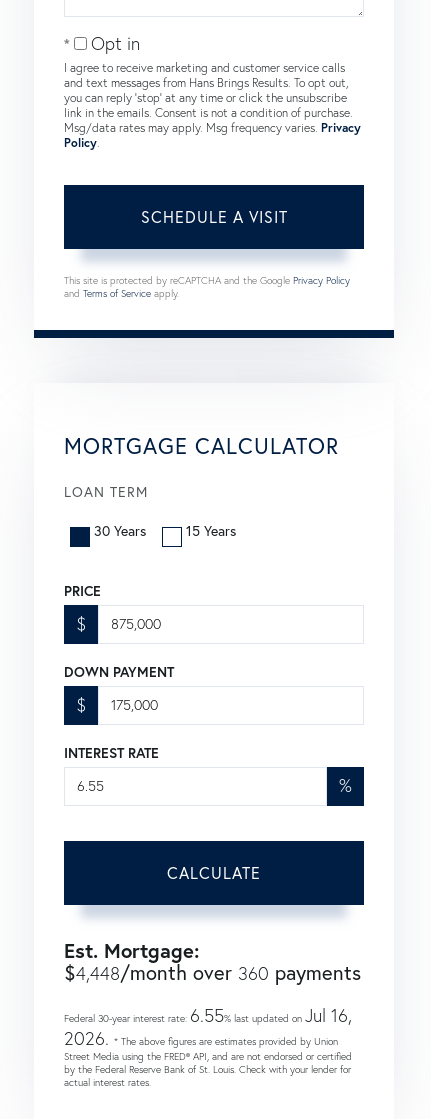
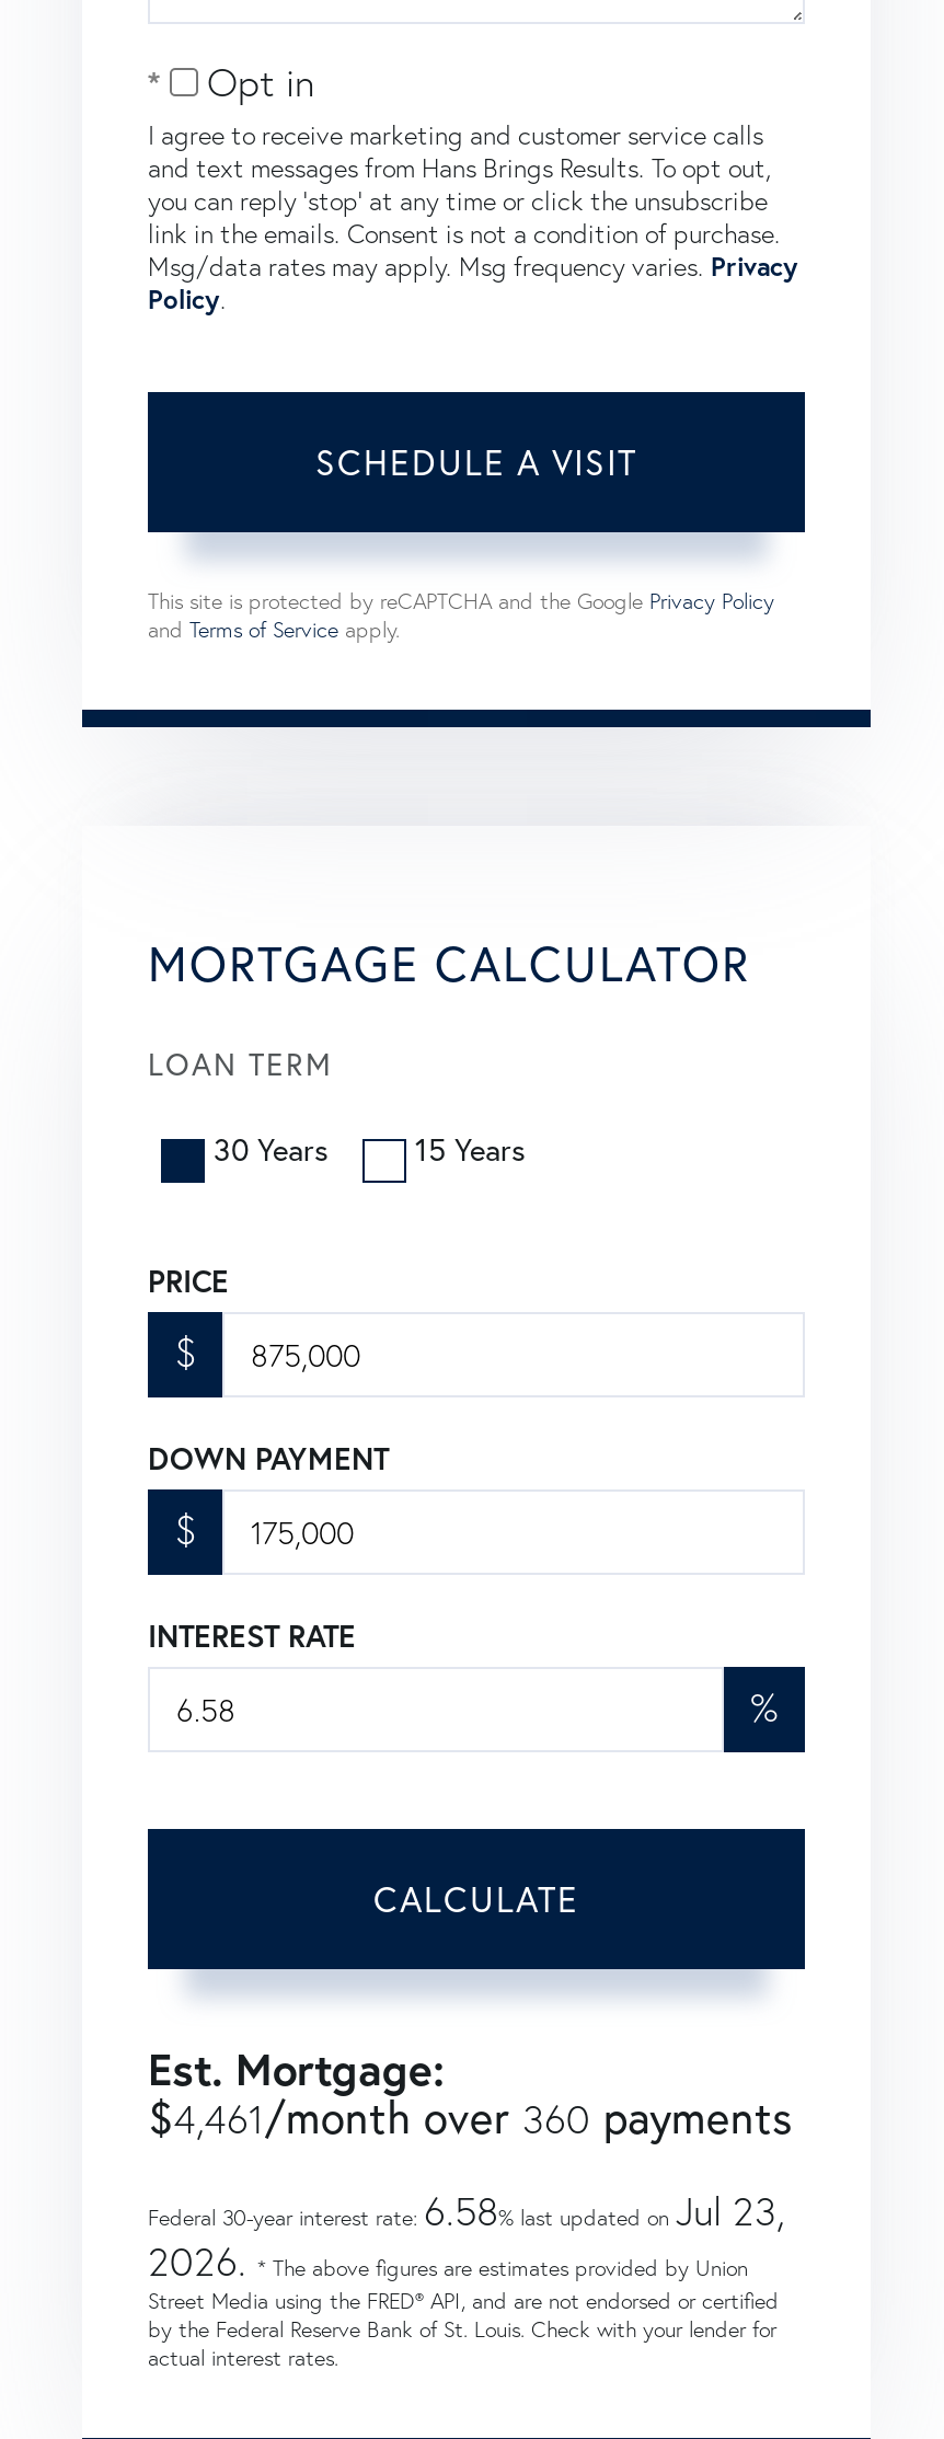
[64,960,361,985] $4,448/month over 360 payments -> [148,2087,792,2147] $4,461/month over 360 payments
[64,1004,352,1027] Federal 30-year interest rate: 6.55% last updated on Jul 16, -> [148,2186,785,2236] Federal 30-year interest rate: 6.58% last updated on Jul 23,

